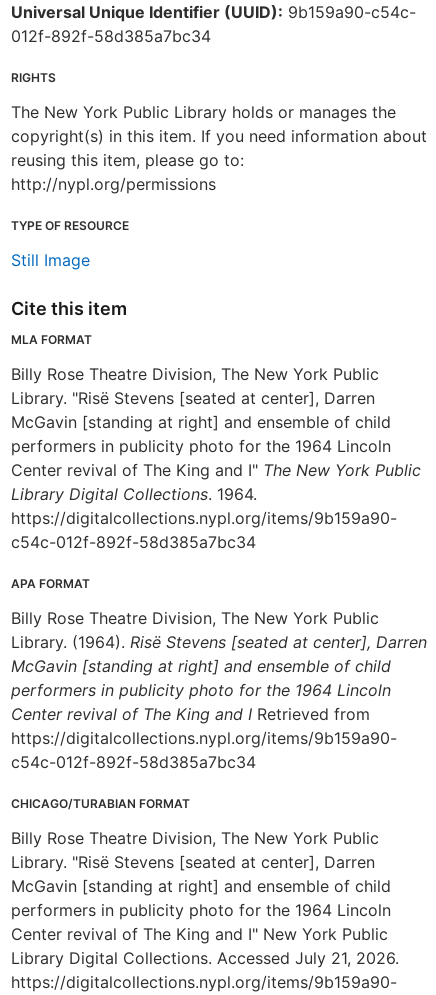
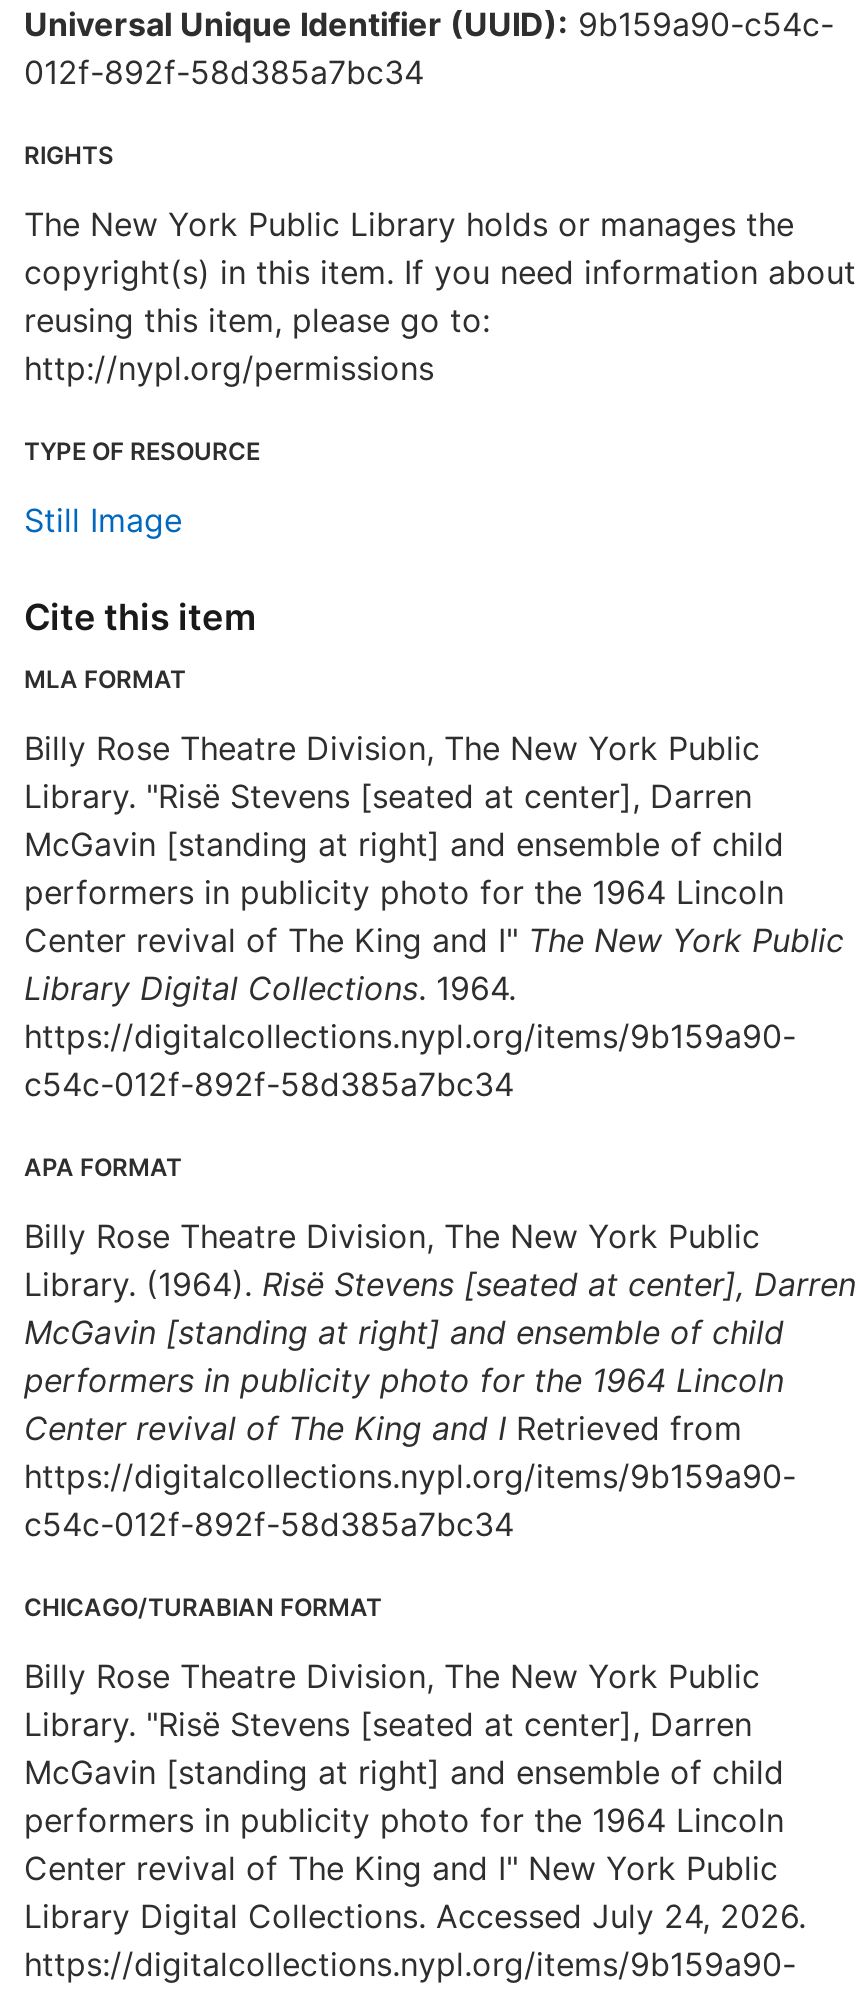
[11,948,399,968] Library Digital Collections. Accessed July 21, 2026. -> [24,1896,806,1936] Library Digital Collections. Accessed July 24, 2026.

